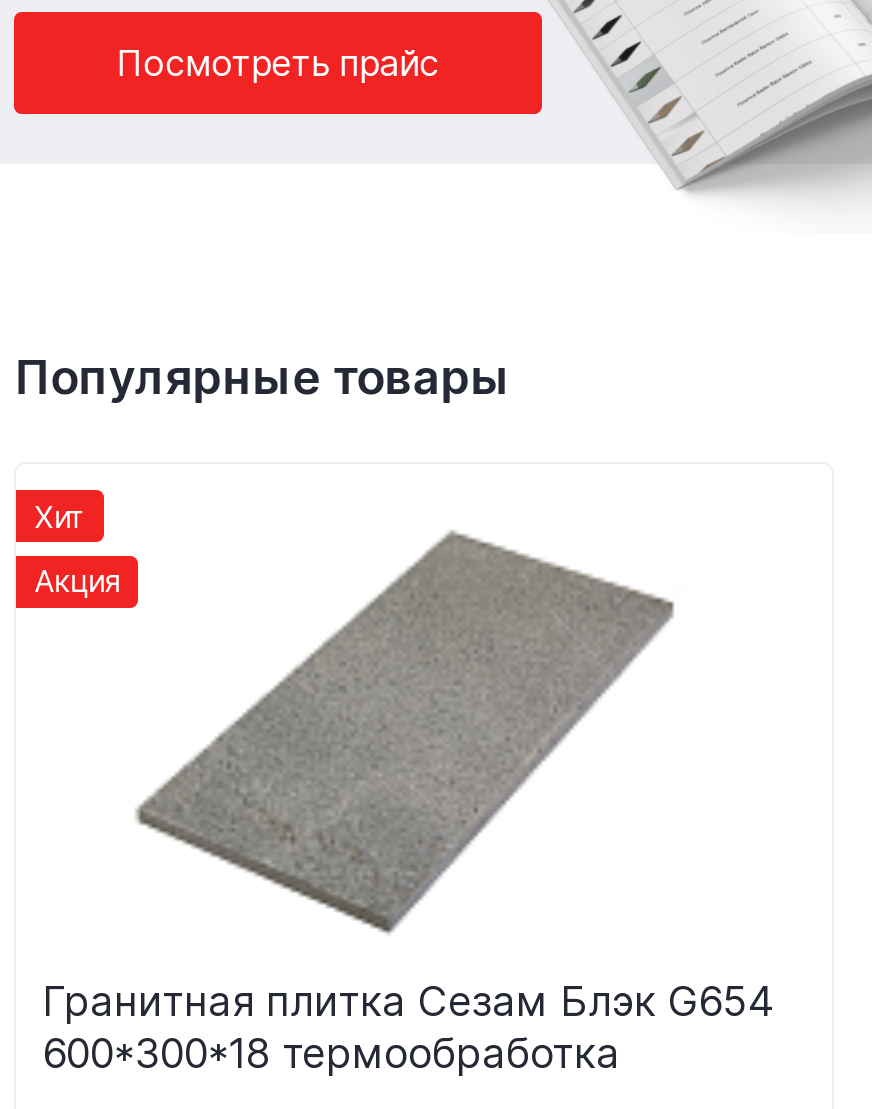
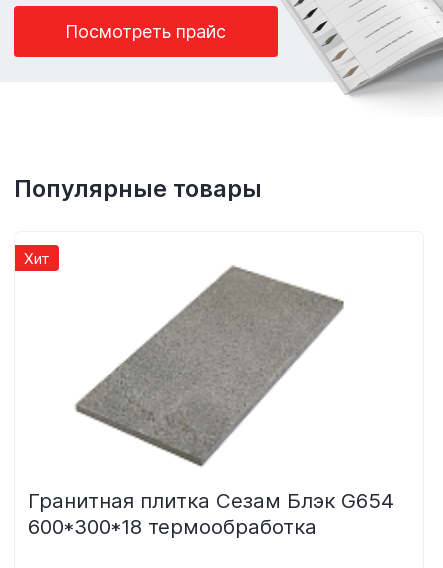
[34,563,120,601] Акция -> none

